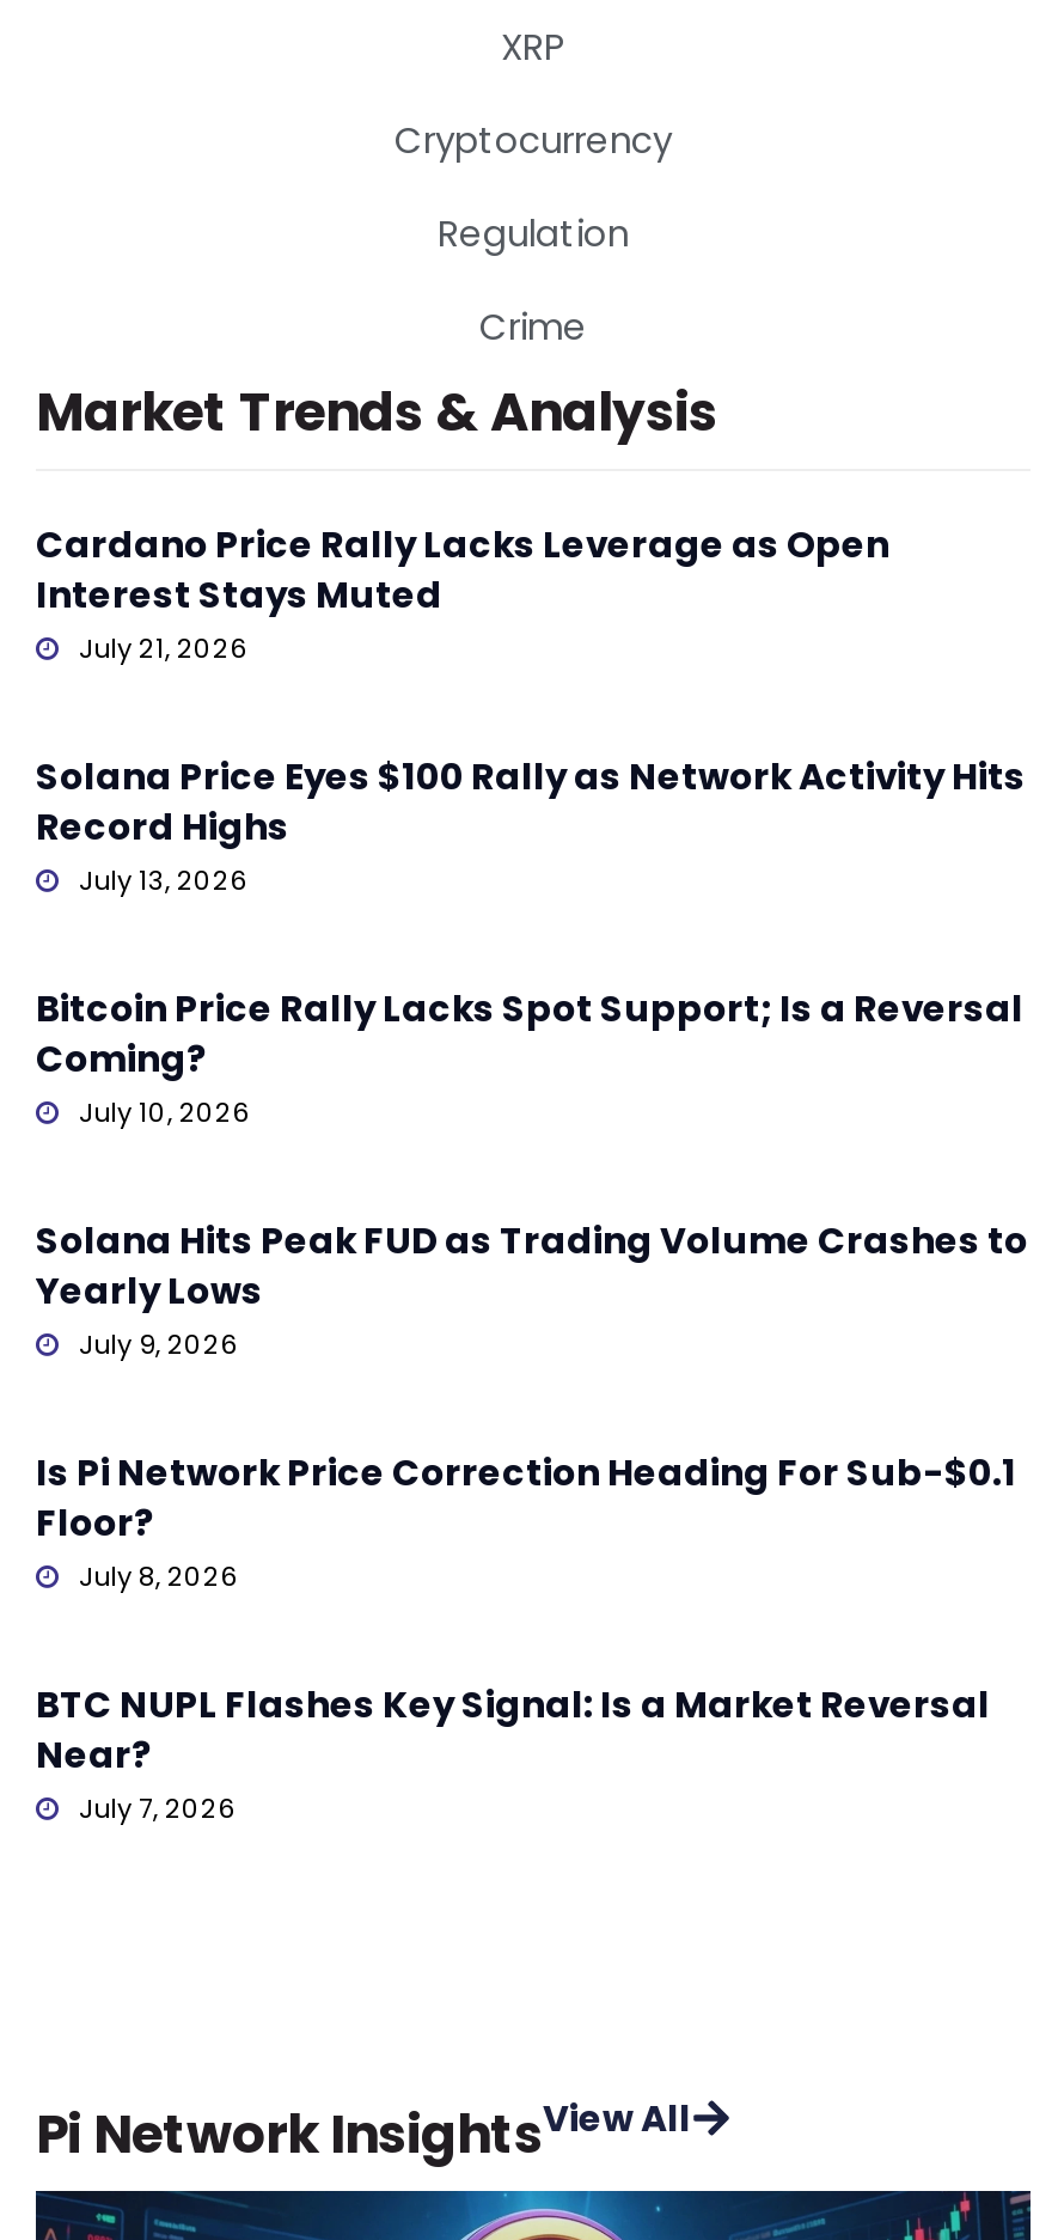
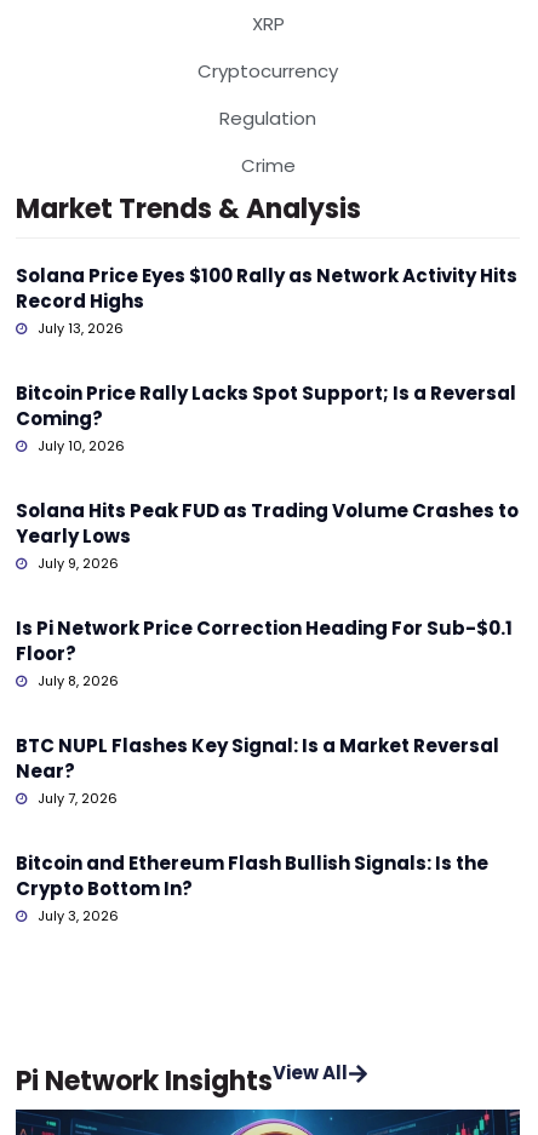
[36,519,889,667] Cardano Price Rally Lacks Leverage as Open | Interest Stays Muted | July 21, 2026 -> none
moved [36,751,1028,1827] -> [16,263,519,808]: Solana Price Eyes $100 Rally as Network Activity Hits | Record Highs | July 13, 2026 | ... | Near? | July 7, 2026
none -> [16,851,488,926] Bitcoin and Ethereum Flash Bullish Signals: Is the | Crypto Bottom In? | July 3, 2026

